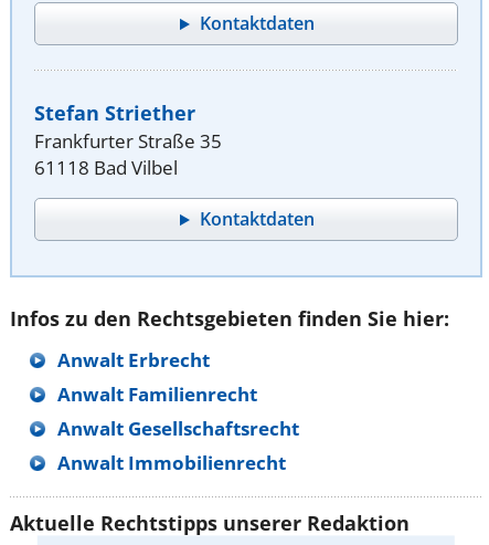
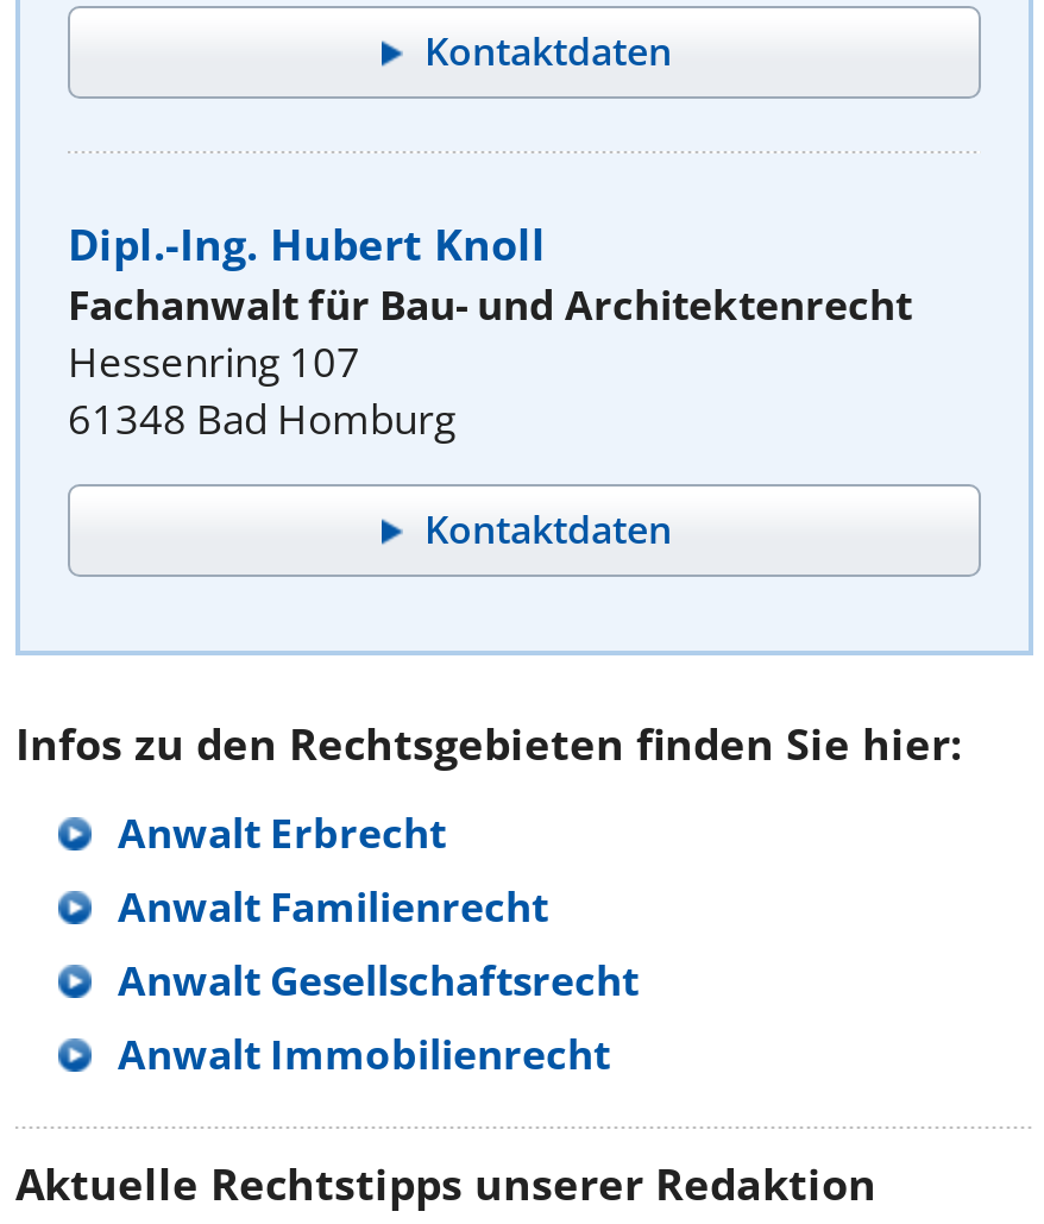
[34,99,222,180] Stefan Striether | Frankfurter Straße 35 | 61118 Bad Vilbel -> [68,215,912,446] Dipl.-Ing. Hubert Knoll | Fachanwalt für Bau- und Architektenrecht | Hessenring 107 | 61348 Bad Homburg

